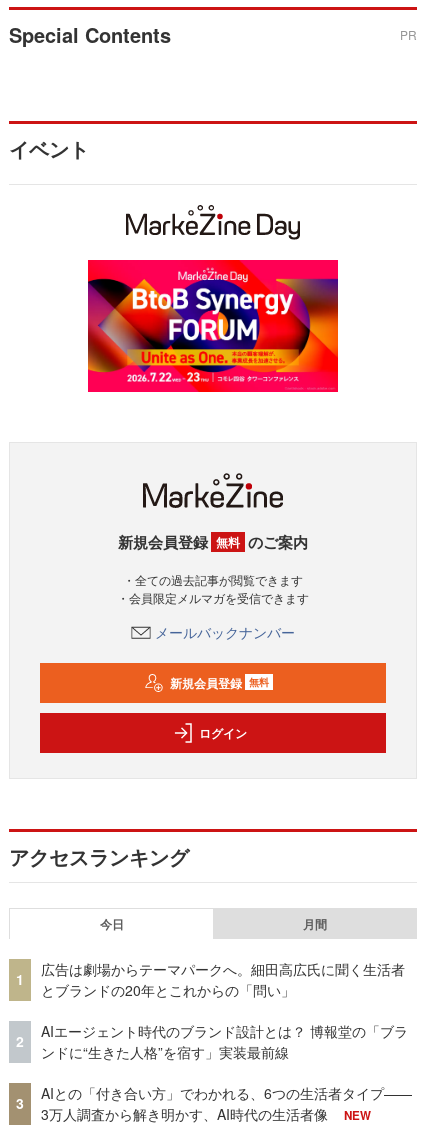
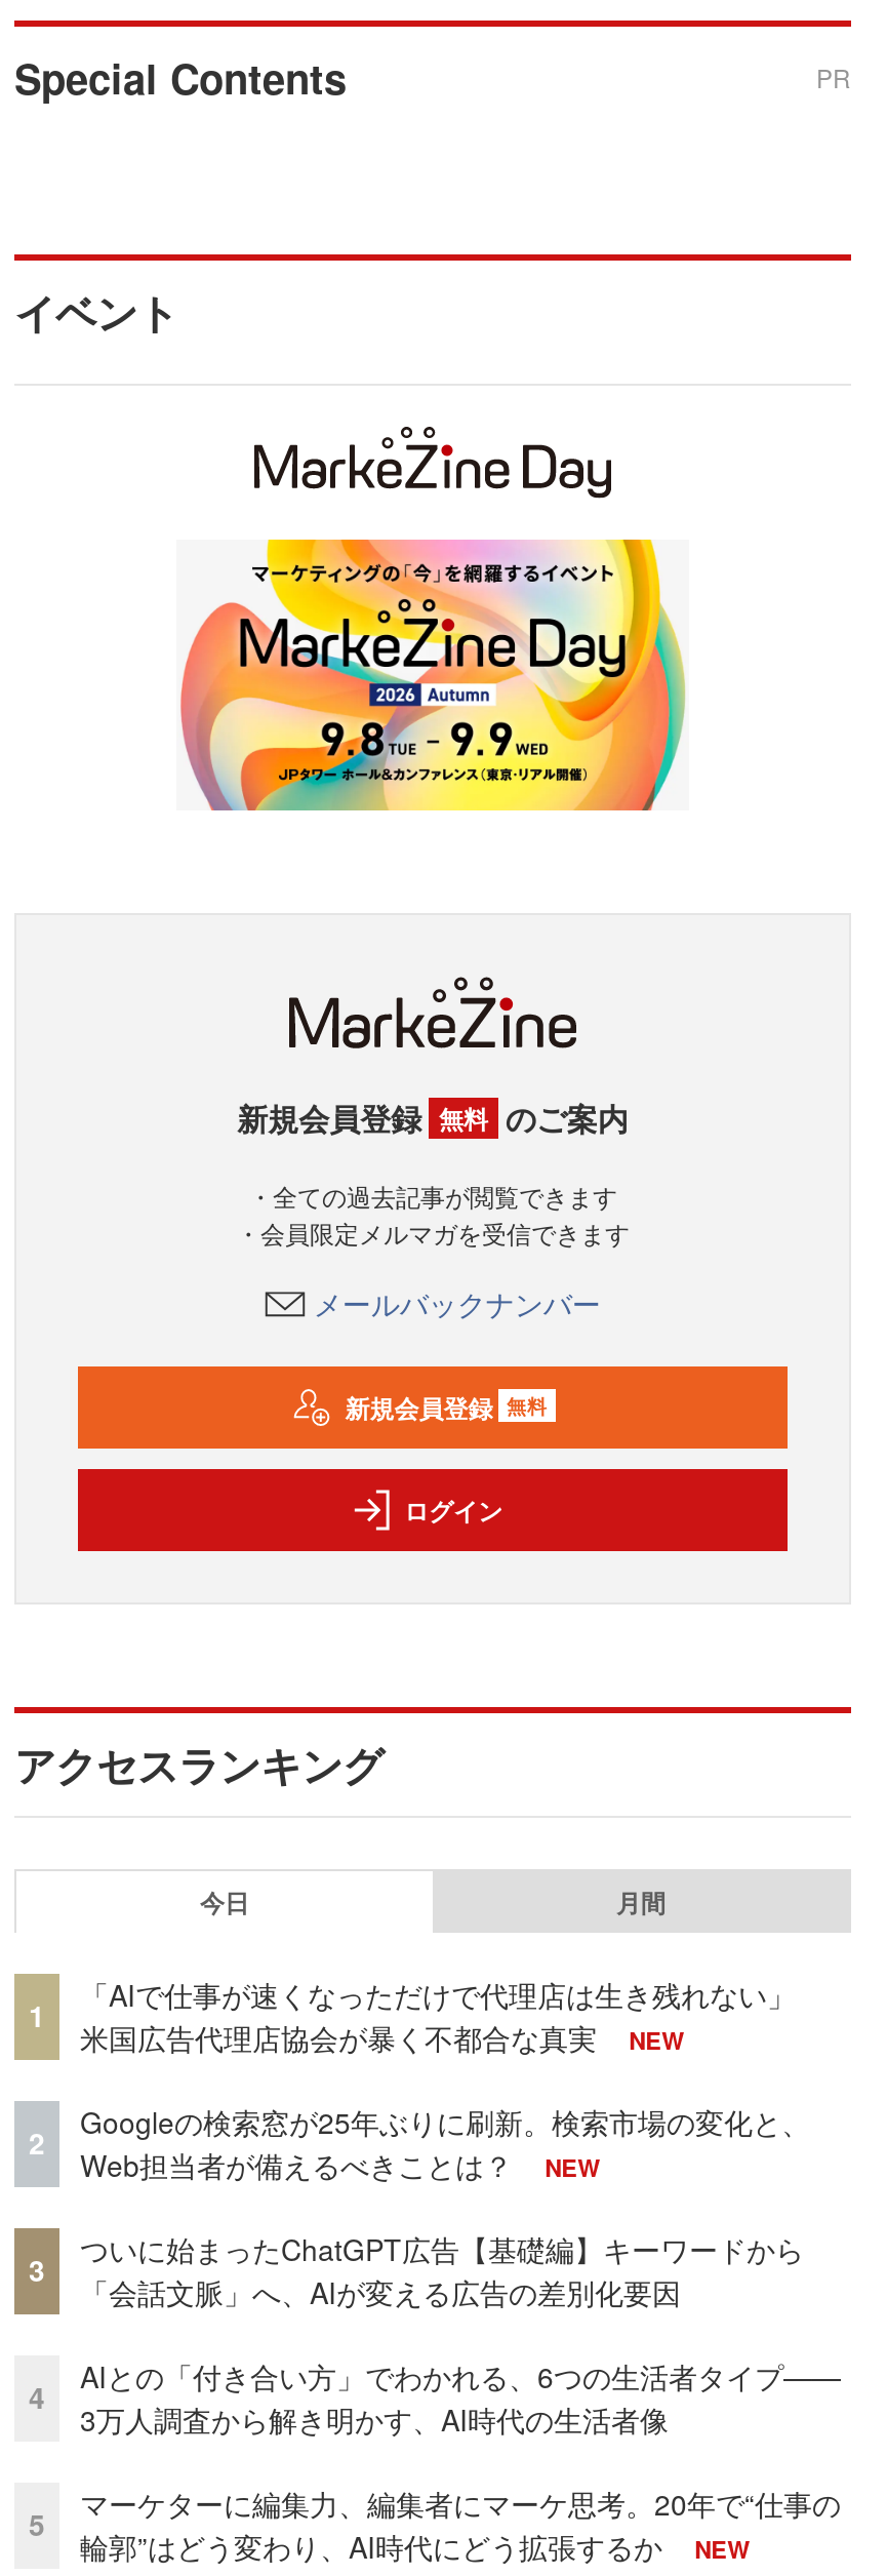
[87,259,339,393] [image] -> [176,538,689,813] [image]
[41,958,405,999] 広告は劇場からテーマパークへ。細田高広氏に聞く生活者 | とブランドの20年とこれからの「問い」 -> [80,1973,824,2057] 「AIで仕事が速くなっただけで代理店は生き残れない」 | 米国広告代理店協会が暴く不都合な真実 | NEW
[41,1020,408,1061] AIエージェント時代のブランド設計とは？ 博報堂の「ブラ | ンドに“生きた人格”を宿す」実装最前線 -> [80,2100,810,2184] Googleの検索窓が25年ぶりに刷新。検索市場の変化と、 | Web担当者が備えるべきことは？ | NEW
none -> [29,2227,804,2417] ついに始まったChatGPT広告【基礎編】キーワードから | 「会話文脈」へ、AIが変える広告の差別化要因 | 4
none -> [29,2503,45,2544] 5
none -> [80,2482,841,2566] マーケターに編集力、編集者にマーケ思考。20年で“仕事の | 輪郭”はどう変わり、AI時代にどう拡張するか

